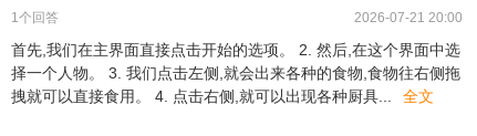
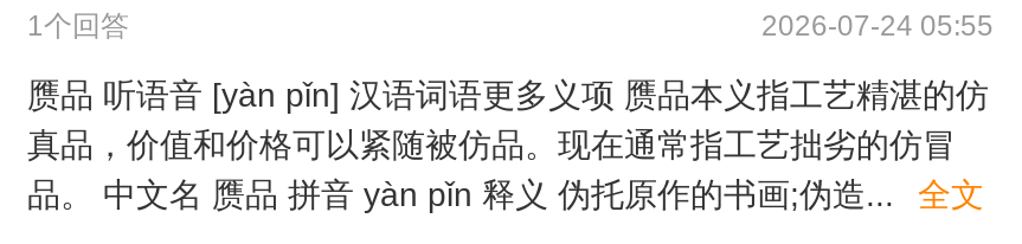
[354,10,463,25] 2026-07-21 20:00 -> [761,9,994,43] 2026-07-24 05:55
[11,41,460,105] 首先,我们在主界面直接点击开始的选项。 2. 然后,在这个界面中选 | 择一个人物。 3. 我们点击左侧,就会出来各种的食物,食物往右侧拖 | 拽就可以直接食用。 4. 点击右侧,就可以出现各种厨具... -> [27,76,989,213] 赝品 听语音 [yàn pǐn] 汉语词语更多义项 赝品本义指工艺精湛的仿 | 真品，价值和价格可以紧随被仿品。现在通常指工艺拙劣的仿冒 | 品。 中文名 赝品 拼音 yàn pǐn 释义 伪托原作的书画;伪造...

